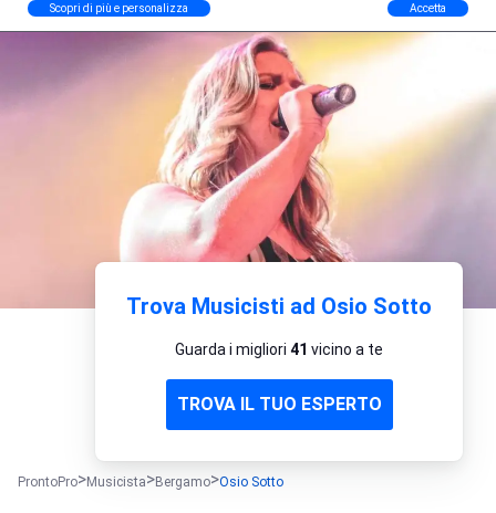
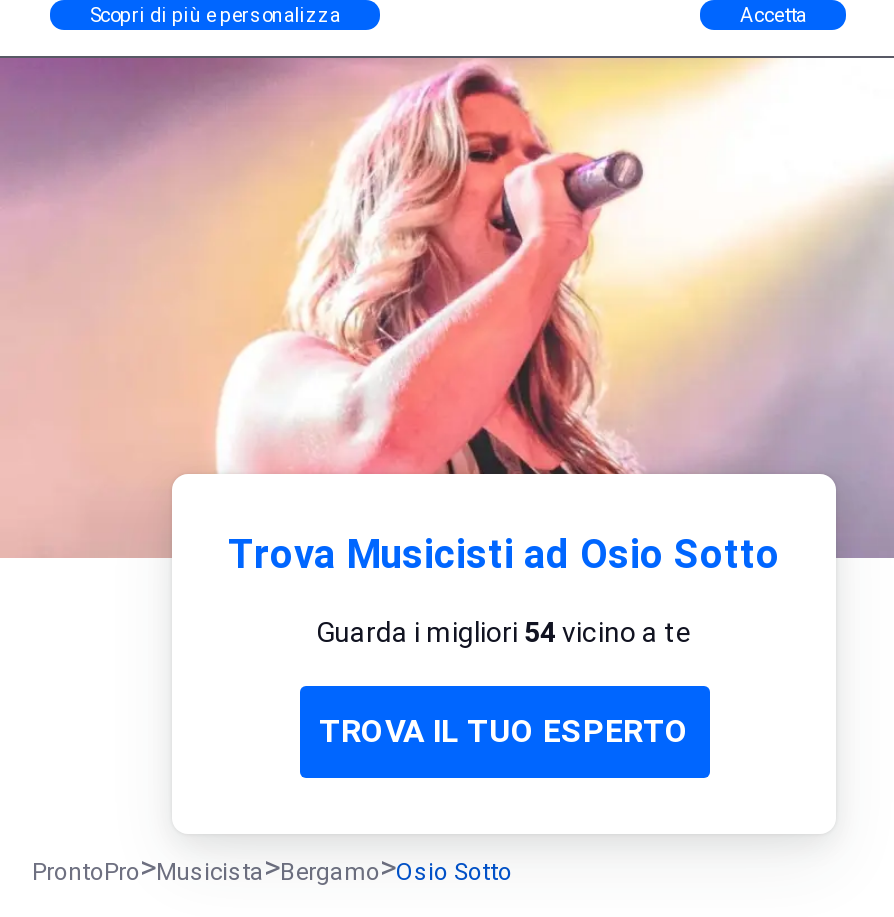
[175,340,383,358] Guarda i migliori 41 vicino a te -> [316,616,692,648] Guarda i migliori 54 vicino a te

